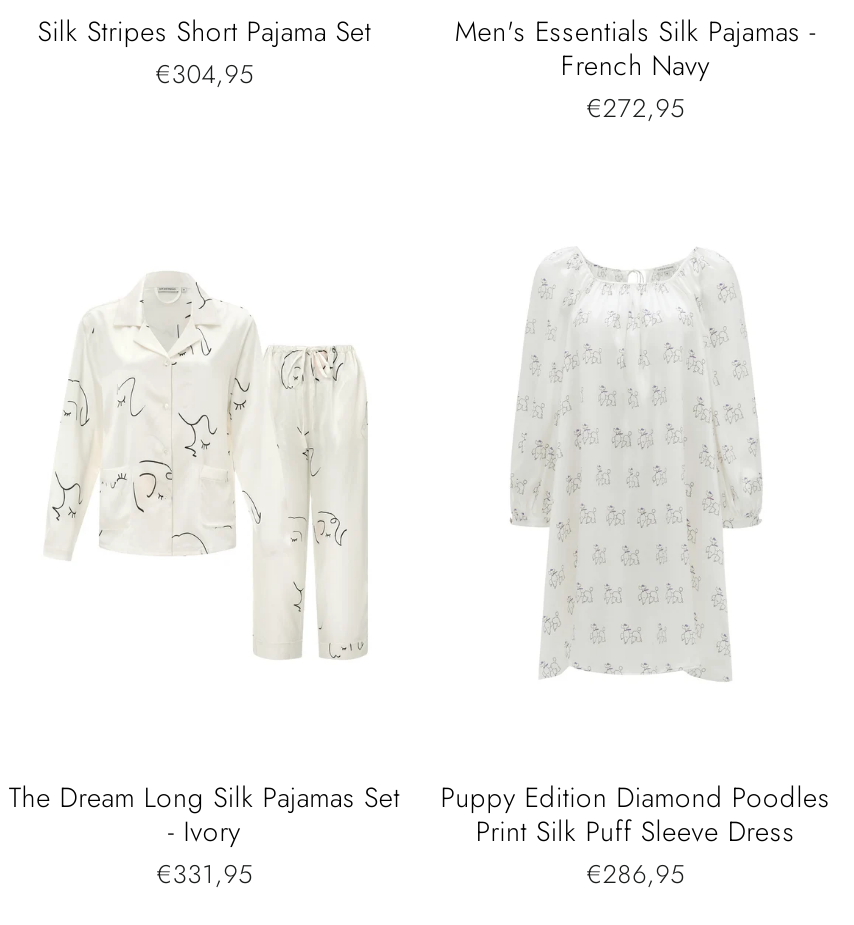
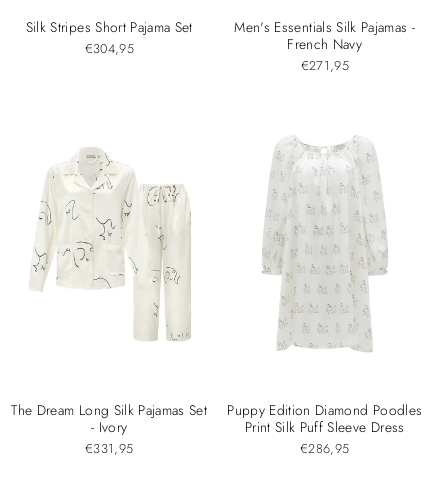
[586,88,685,126] €272,95 -> [300,55,349,74] €271,95

